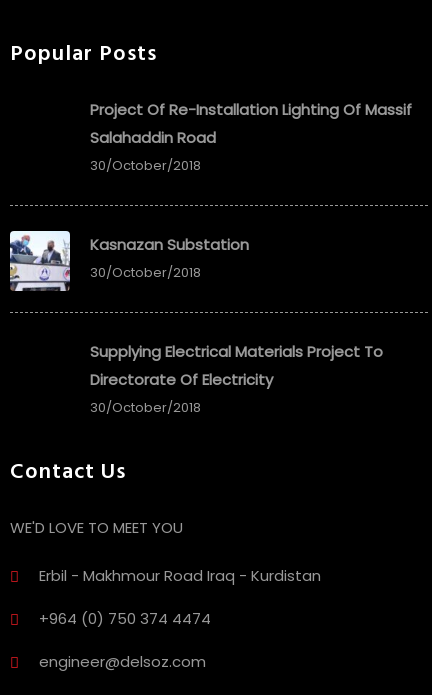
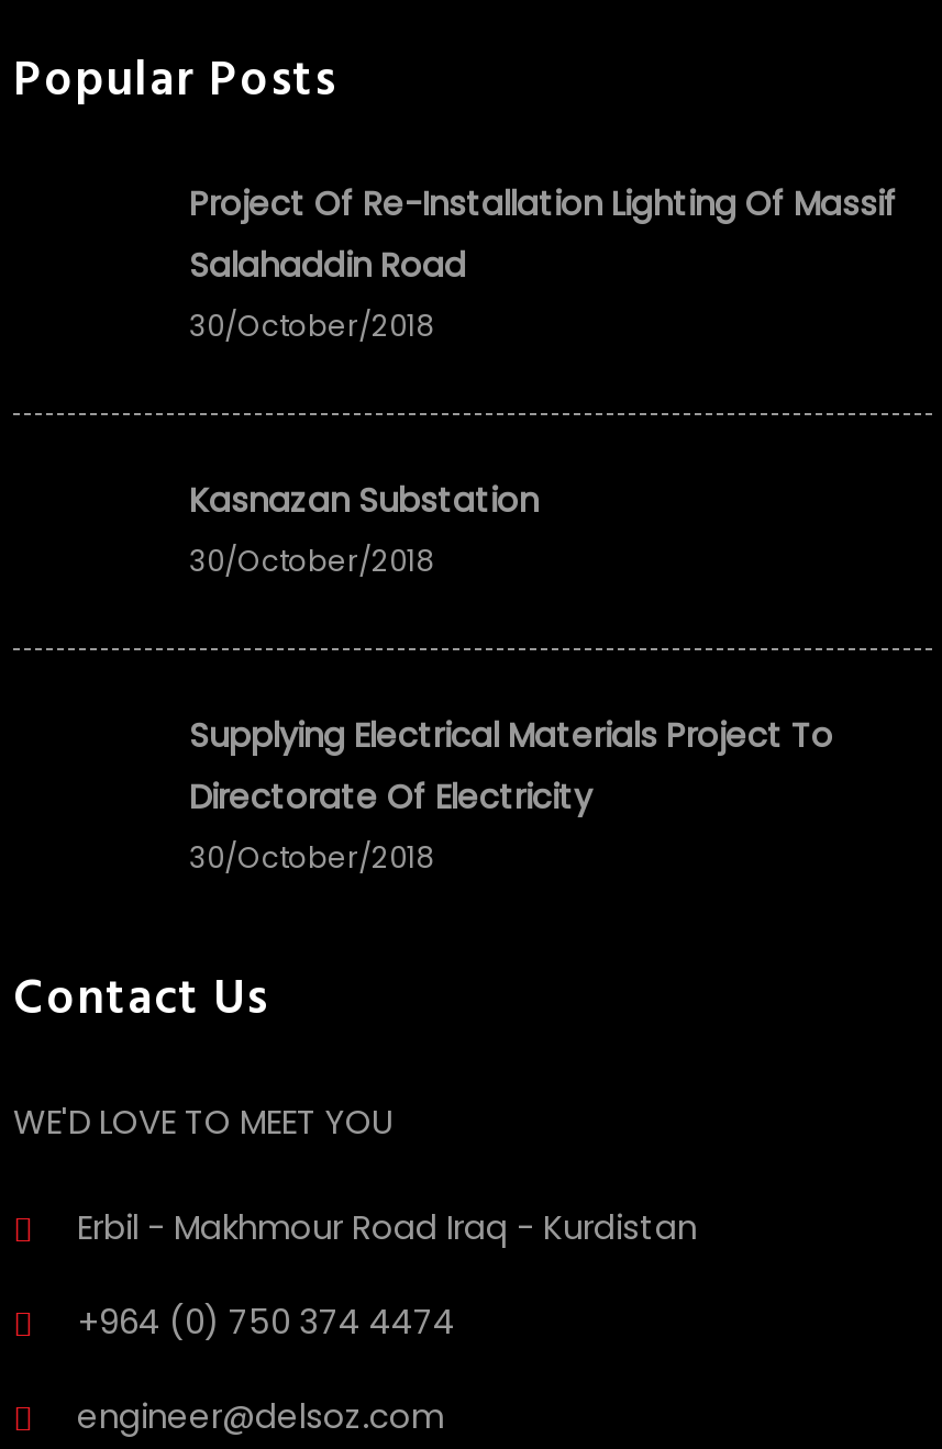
[9,230,71,292] [image] -> none

